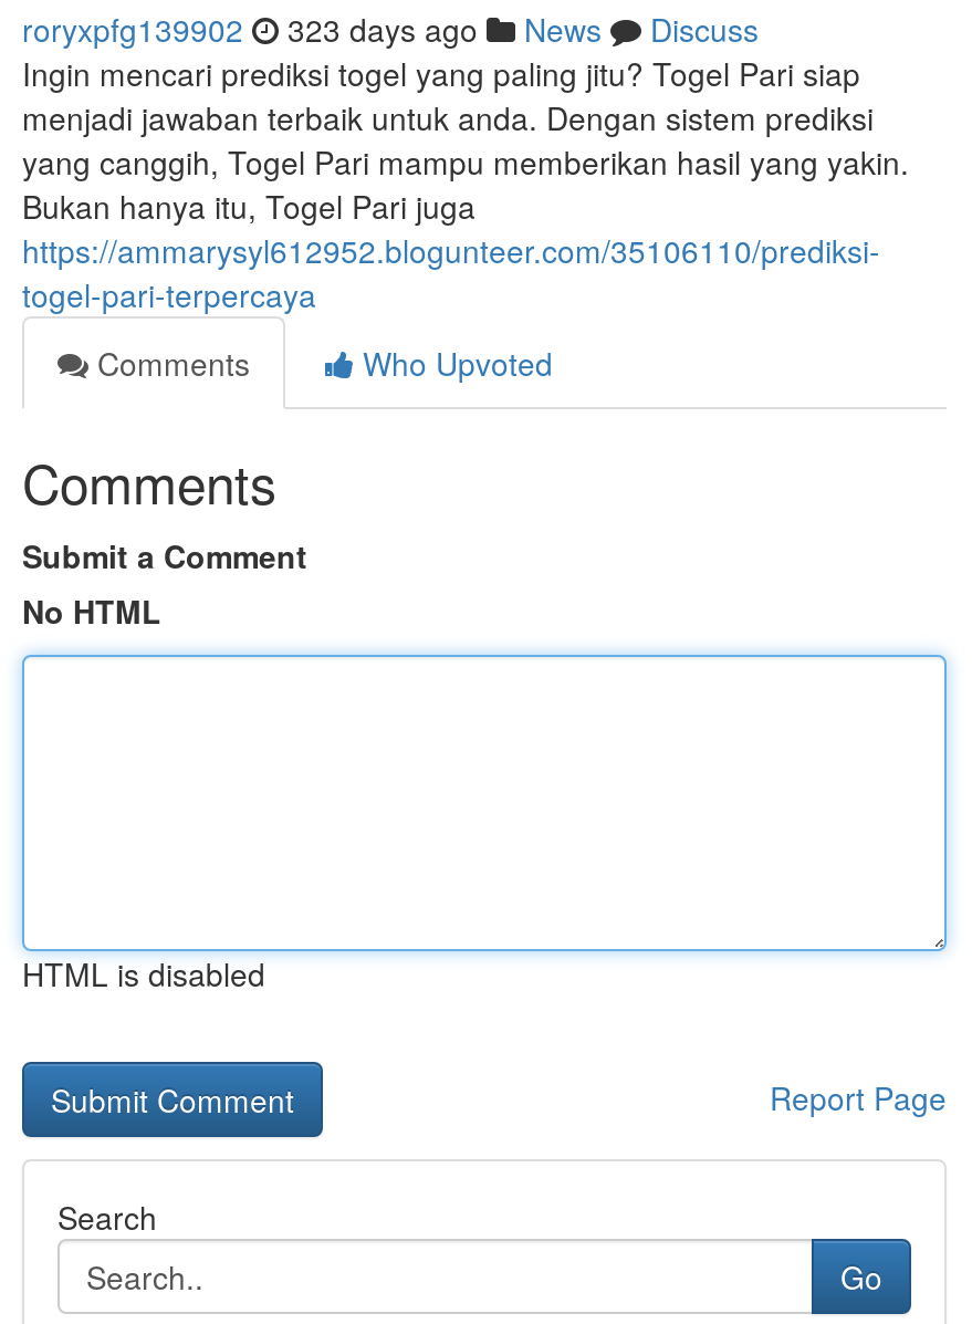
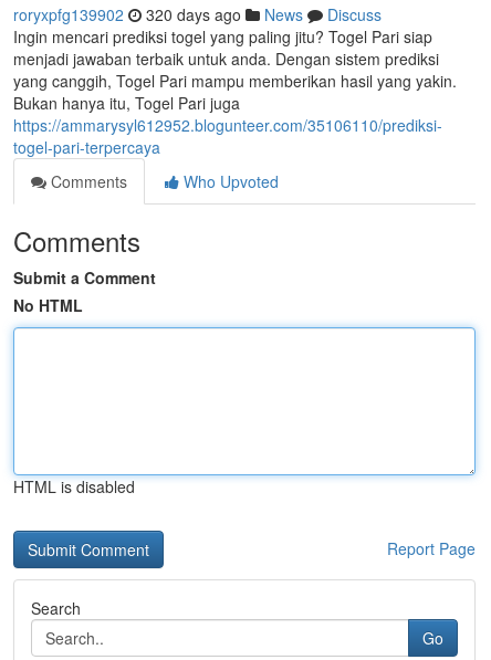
[22,7,759,51] roryxpfg139902 323 days ago News Discuss -> [13,3,382,25] roryxpfg139902 320 days ago News Discuss

